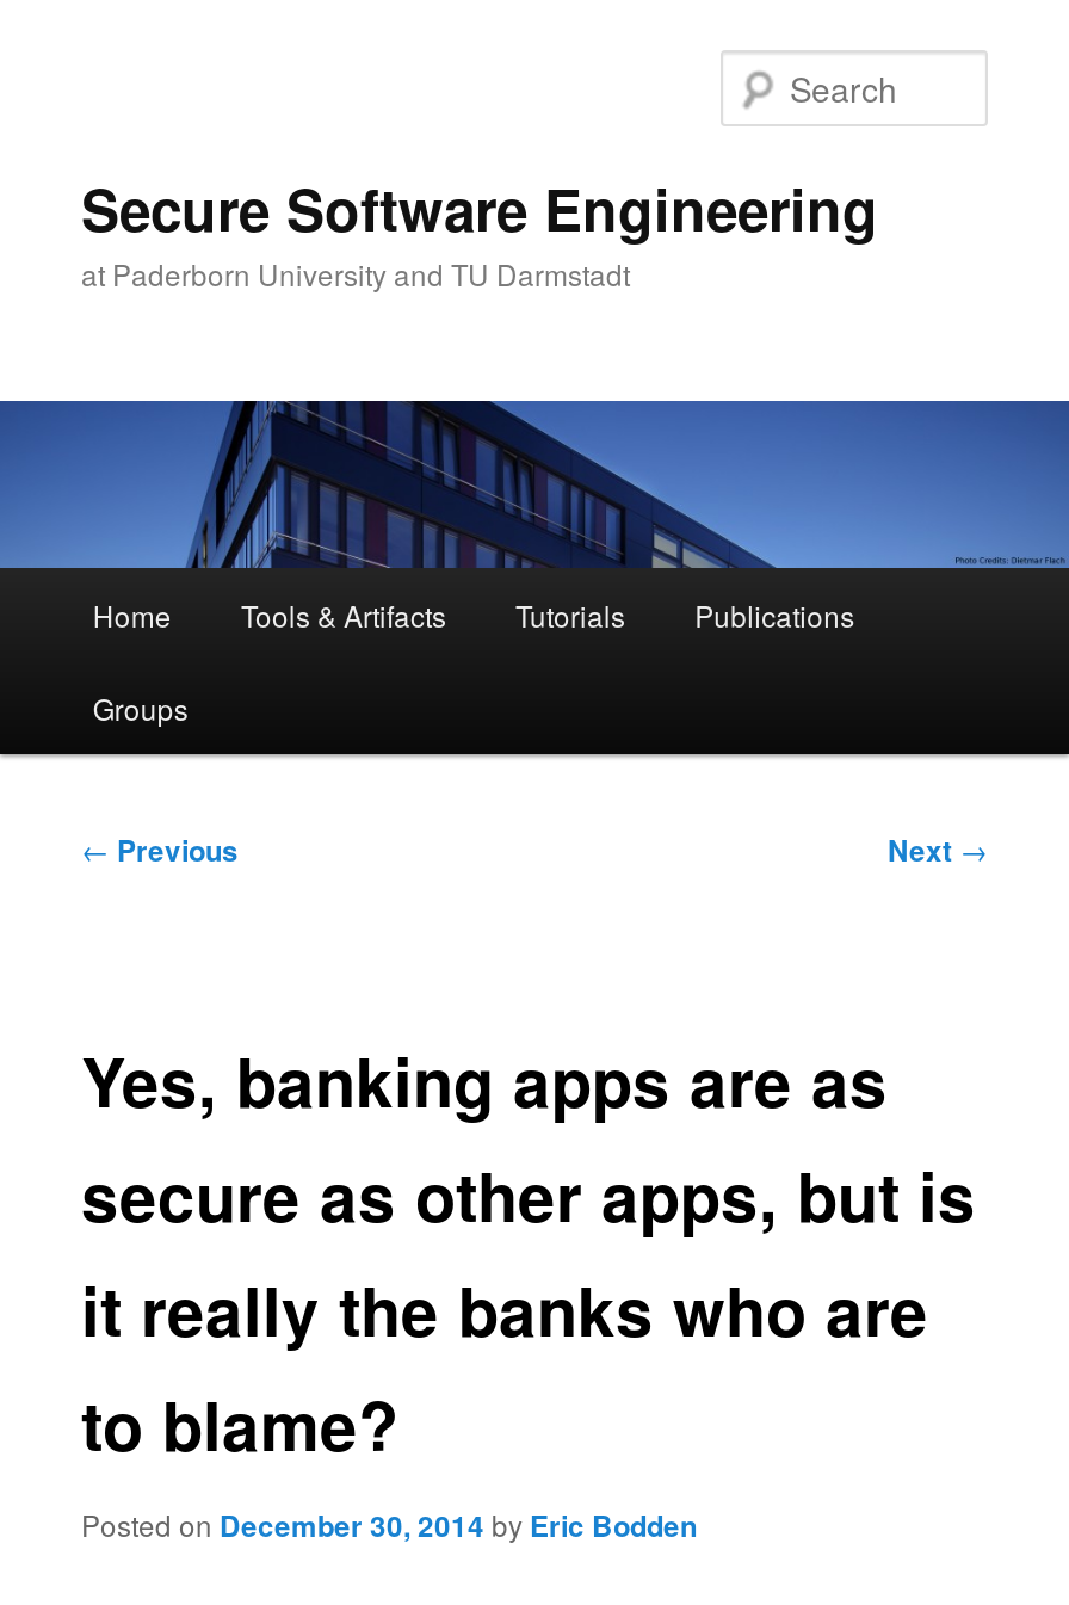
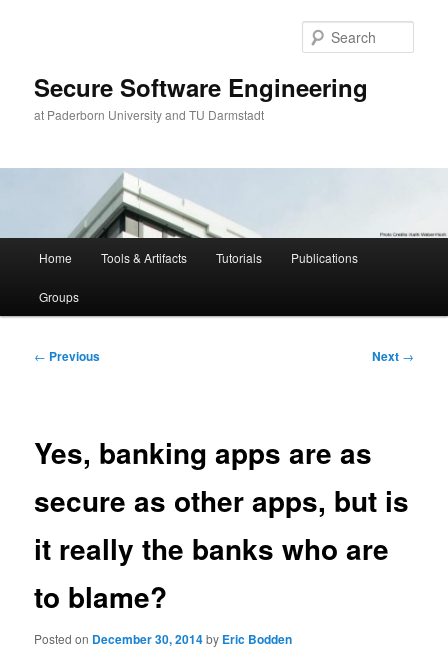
[7,399,1062,570] [image] -> [3,168,445,239] [image]

